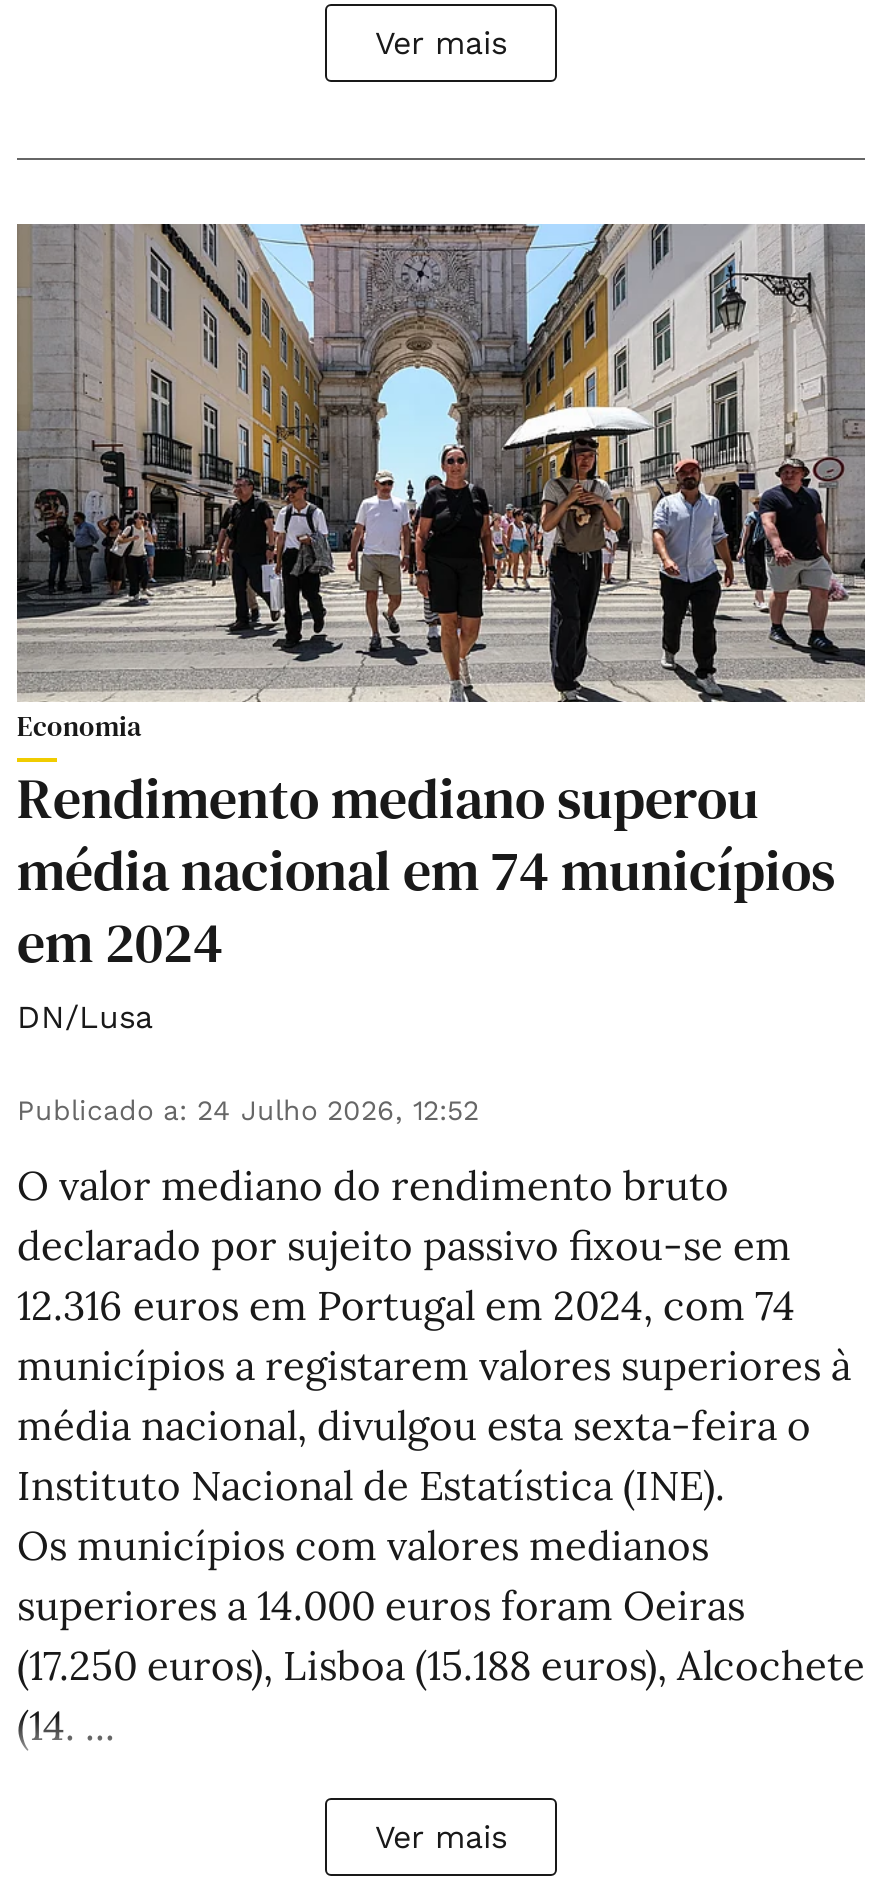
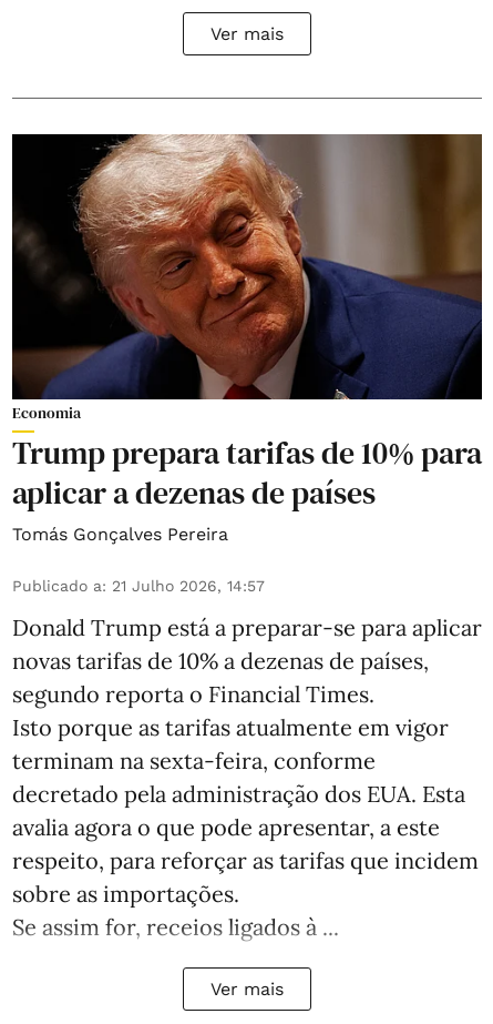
[15,222,865,1036] [image] | Rendimento mediano superou | média nacional em 74 municípios | em 2024 | DN/Lusa -> [11,133,483,545] [image] | Trump prepara tarifas de 10% para | aplicar a dezenas de países | Tomás Gonçalves Pereira
[17,1094,479,1126] Publicado a: 24 Julho 2026, 12:52 -> [12,577,265,594] Publicado a: 21 Julho 2026, 14:57
[17,1160,865,1750] O valor mediano do rendimento bruto | declarado por sujeito passivo fixou-se em | 12.316 euros em Portugal em 2024, com 74 | municípios a registarem valores superiores à | média nacional, divulgou esta sexta-feira o | Instituto Nacional de Estatística (INE). | Os municípios com valores medianos | superiores a 14.000 euros foram Oeiras | (17.250 euros), Lisboa (15.188 euros), Alcochete | (14. ... -> [12,613,482,941] Donald Trump está a preparar-se para aplicar | novas tarifas de 10% a dezenas de países, | segundo reporta o Financial Times. | Isto porque as tarifas atualmente em vigor | terminam na sexta-feira, conforme | decretado pela administração dos EUA. Esta | avalia agora o que pode apresentar, a este | respeito, para reforçar as tarifas que incidem | sobre as importações. | Se assim for, receios ligados à ...

